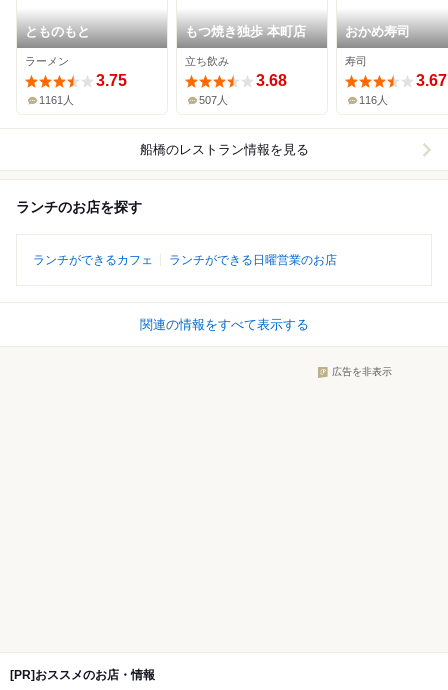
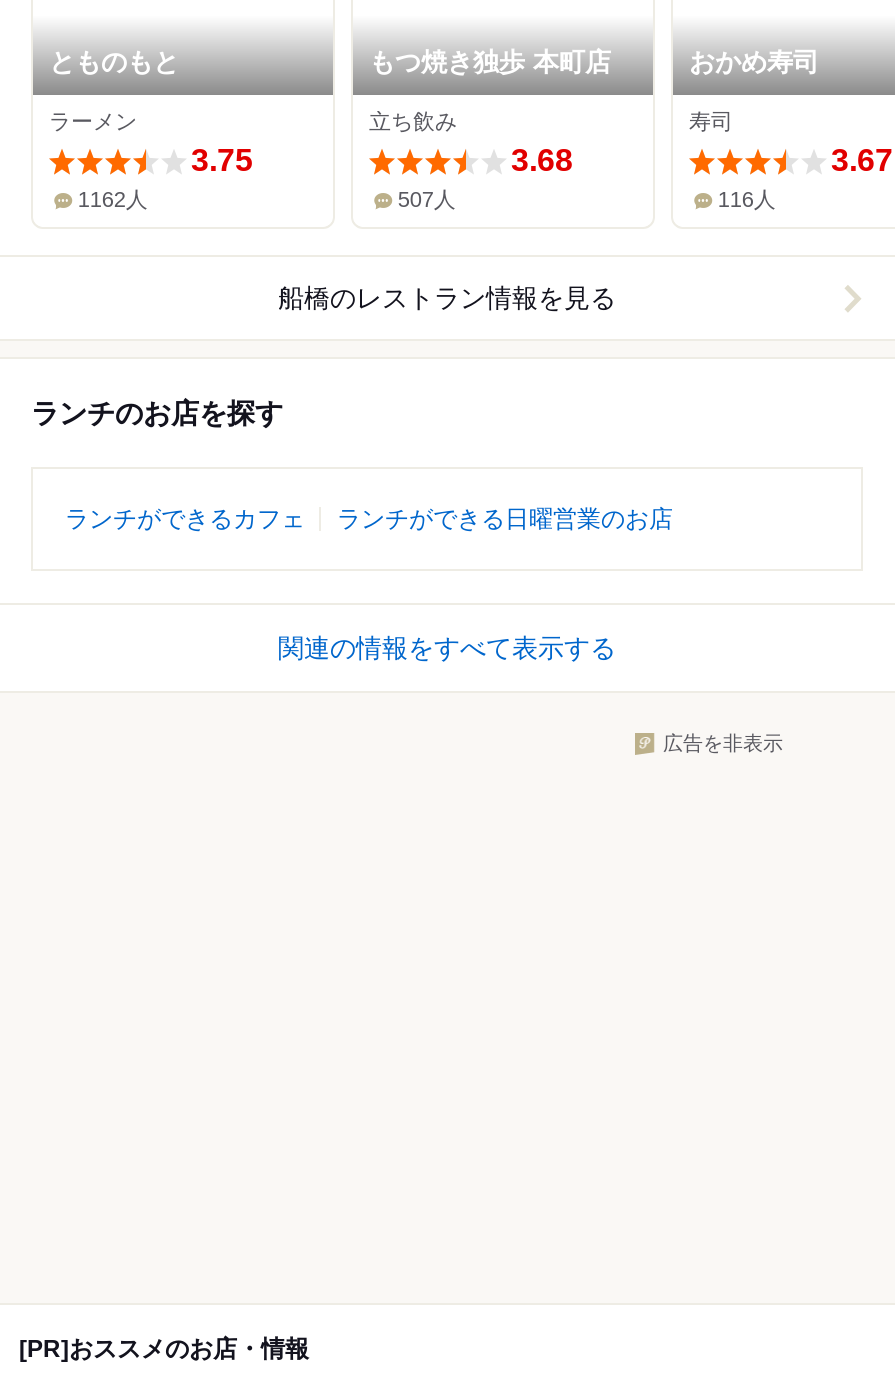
[39,94,74,106] 1161人 -> [78,188,148,212] 1162人

